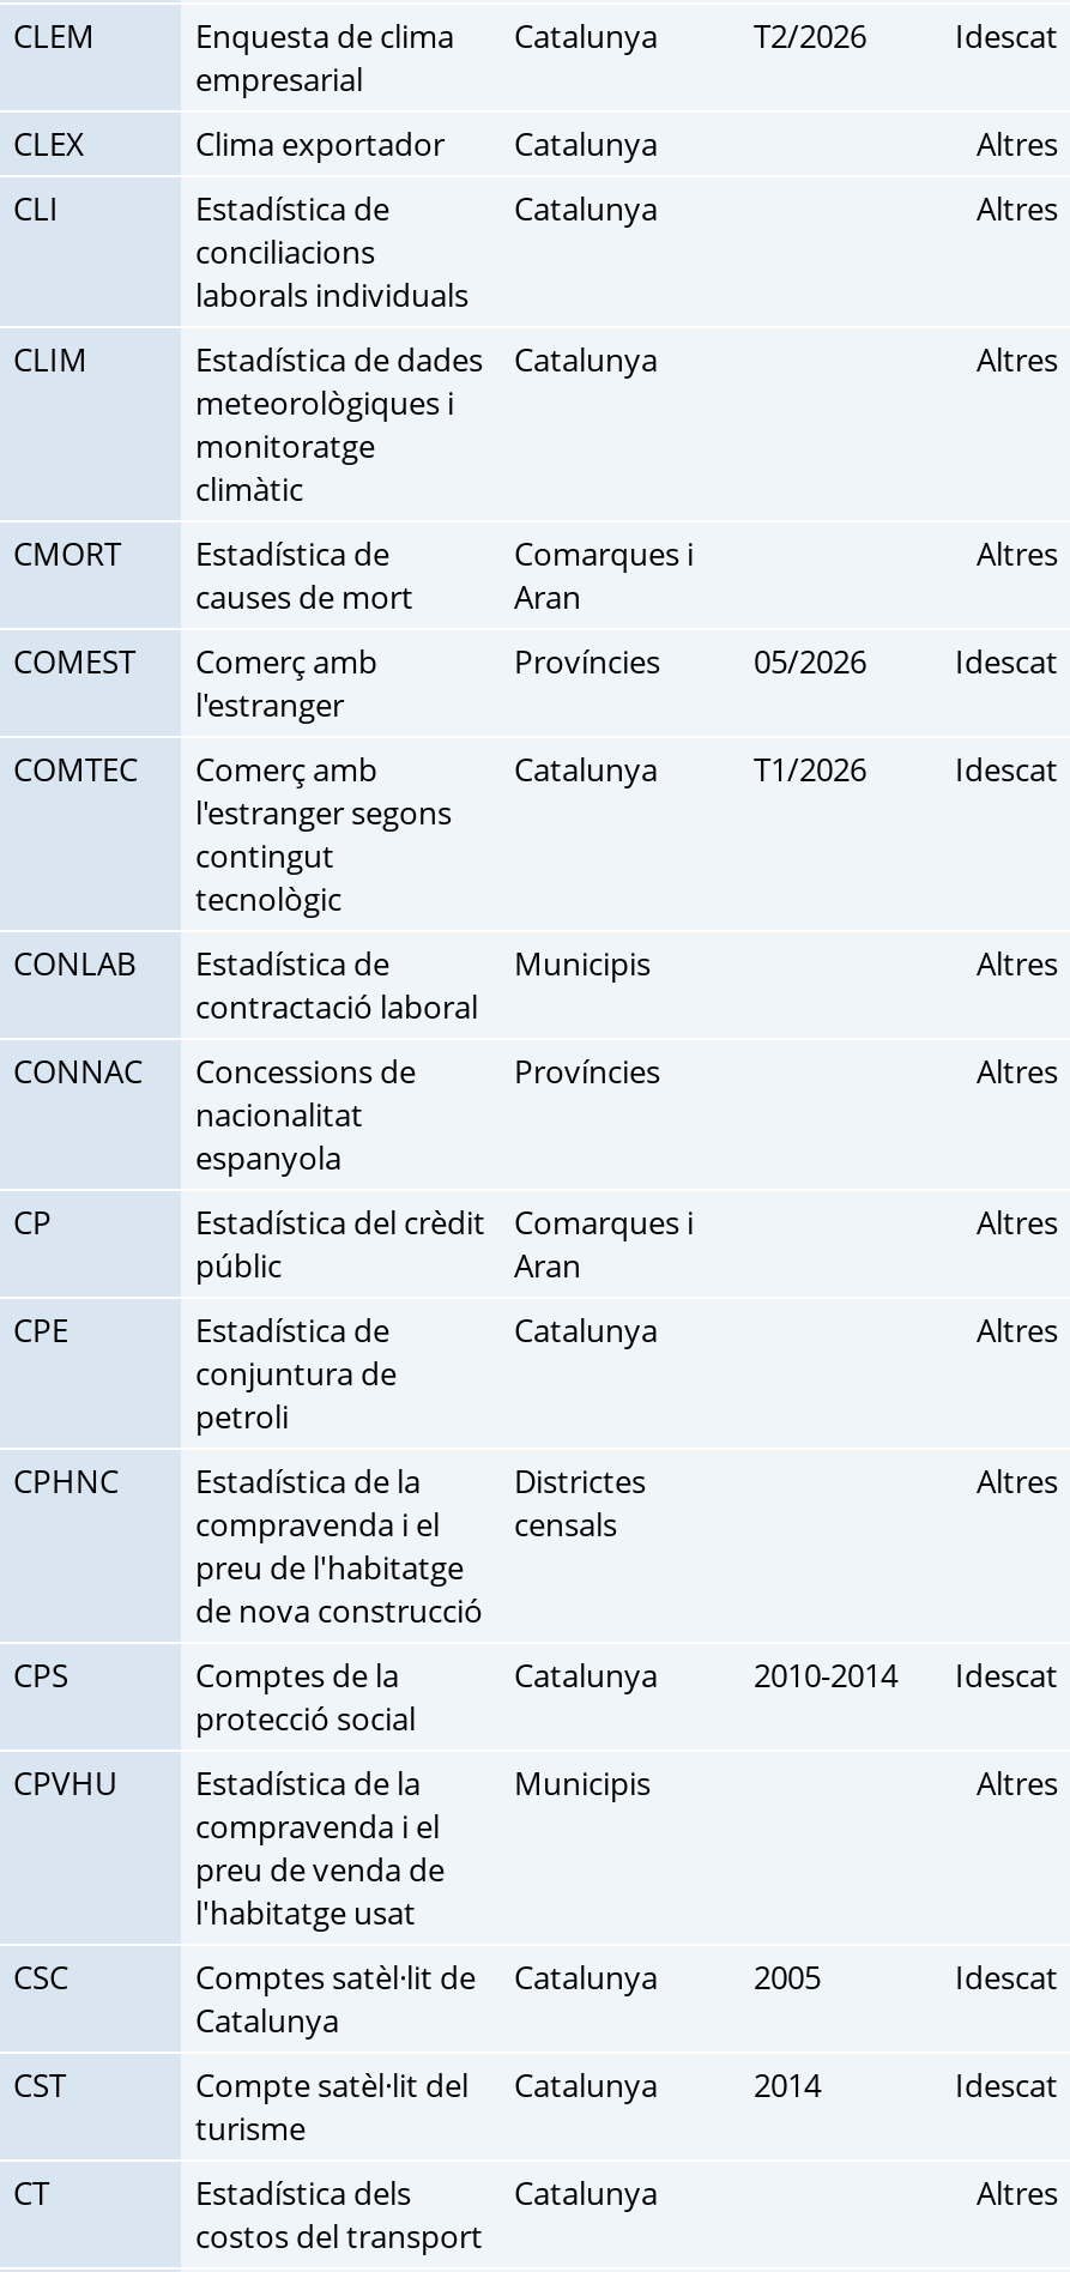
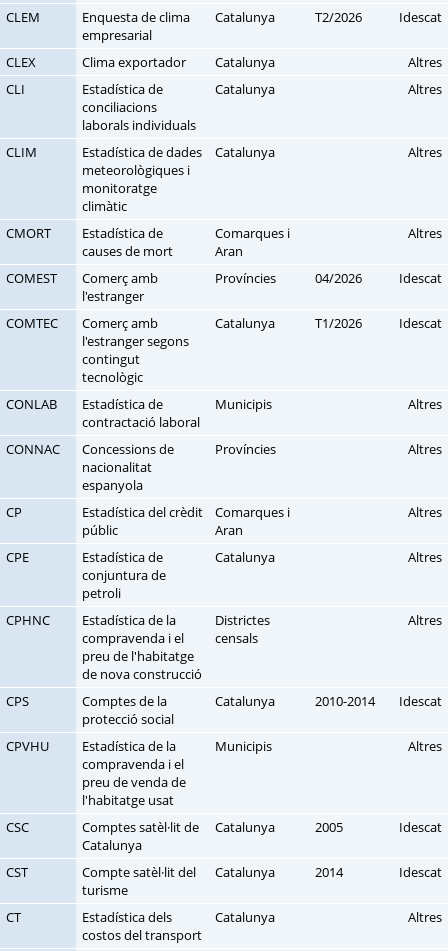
[754,639,866,682] 05/2026 -> [315,268,362,286] 04/2026

